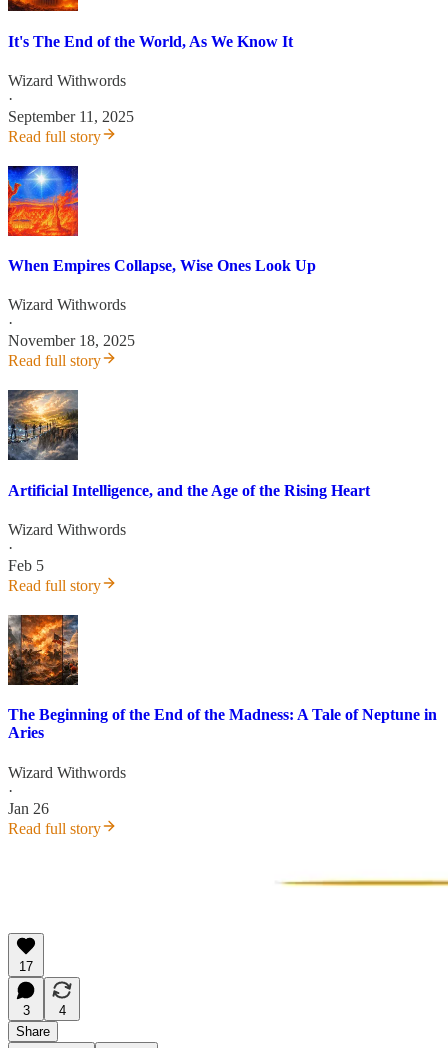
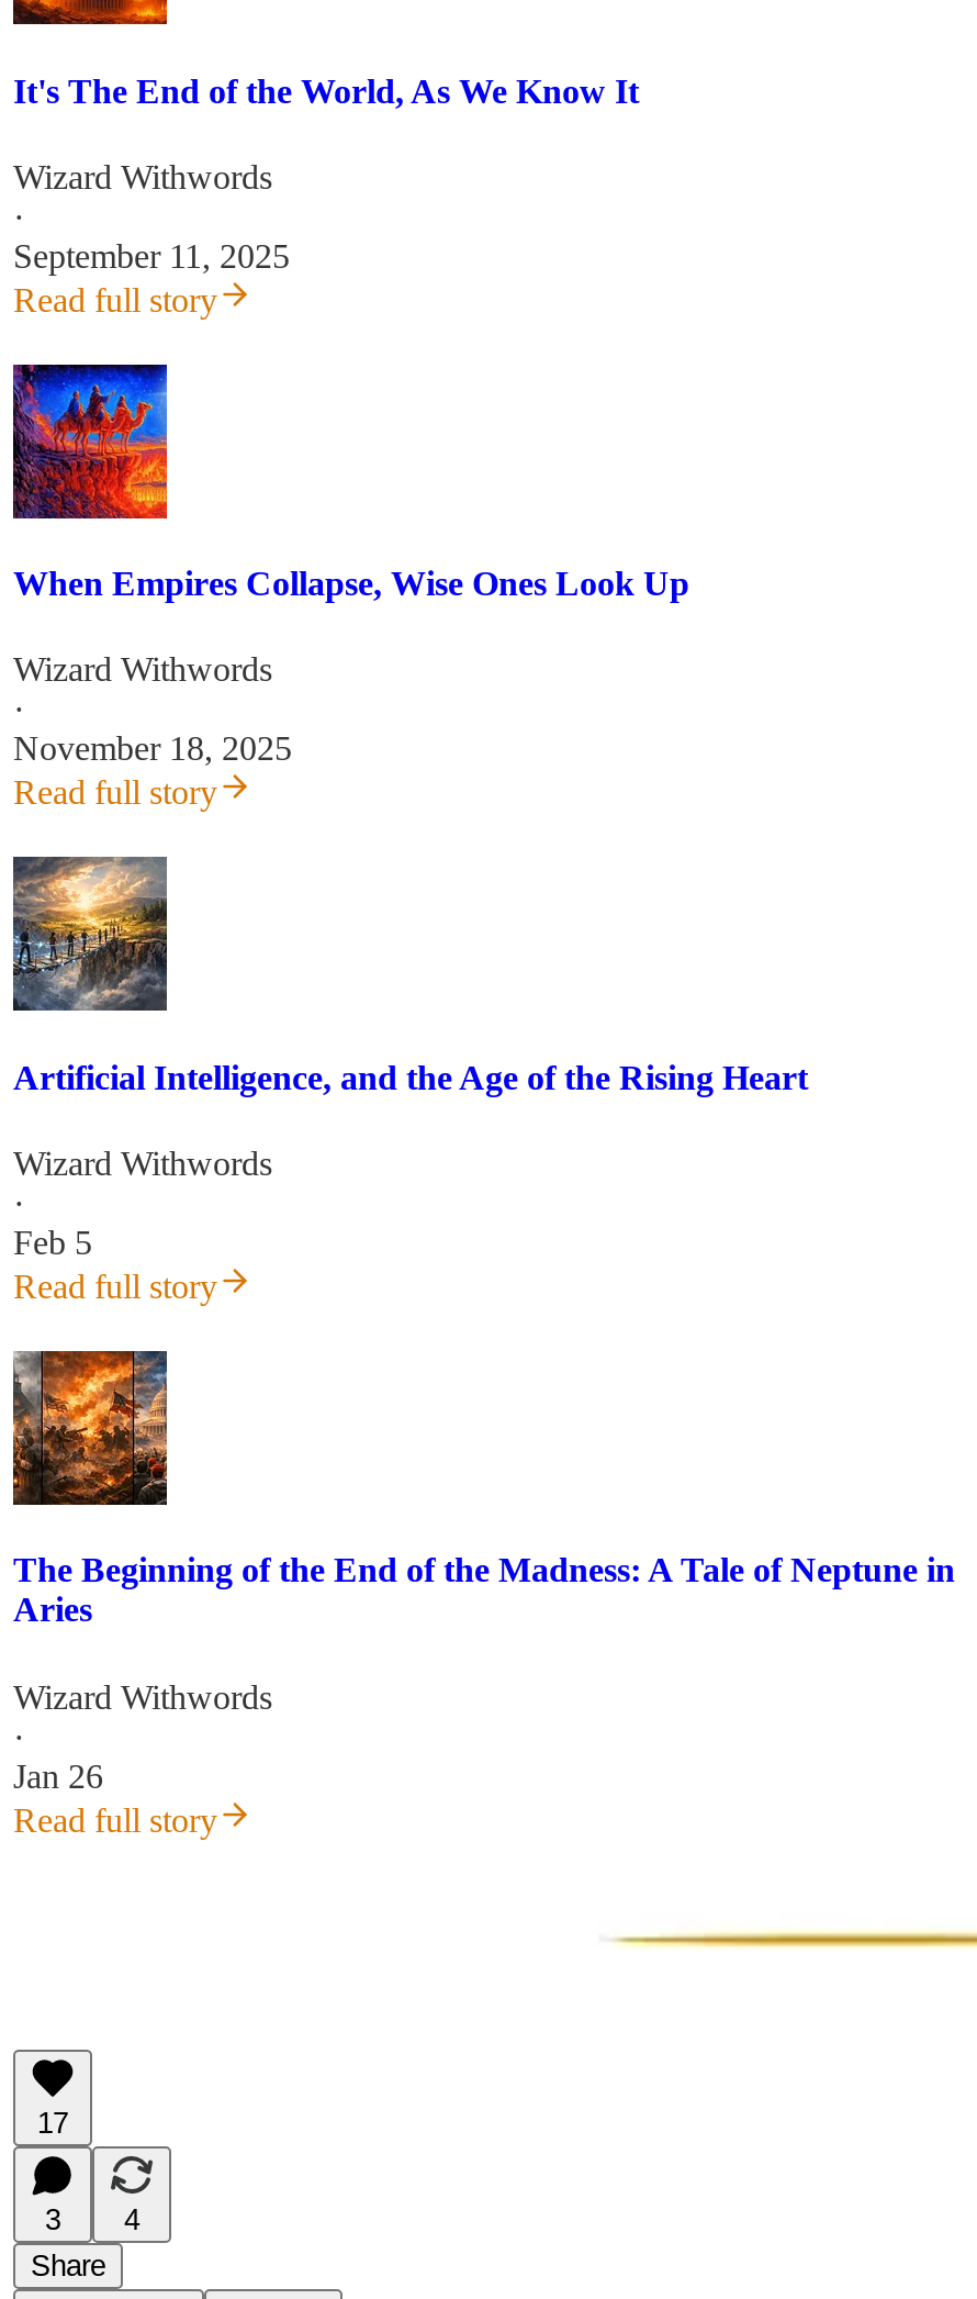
[7,165,79,237] [image] -> [11,362,169,521] [image]

